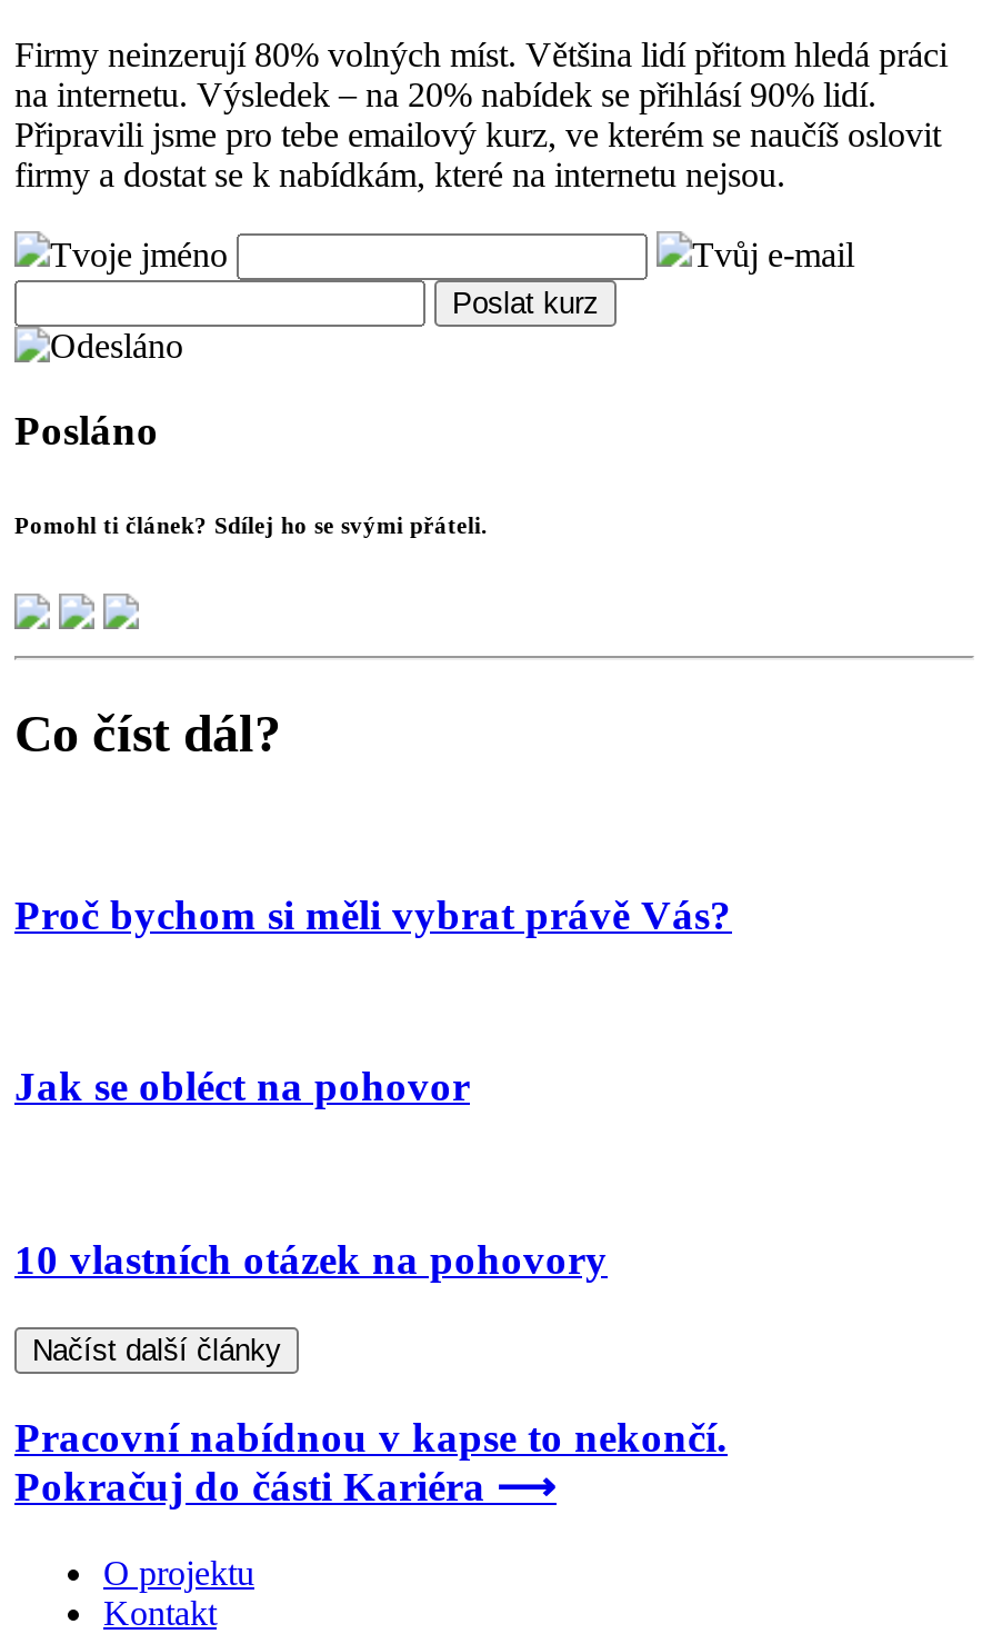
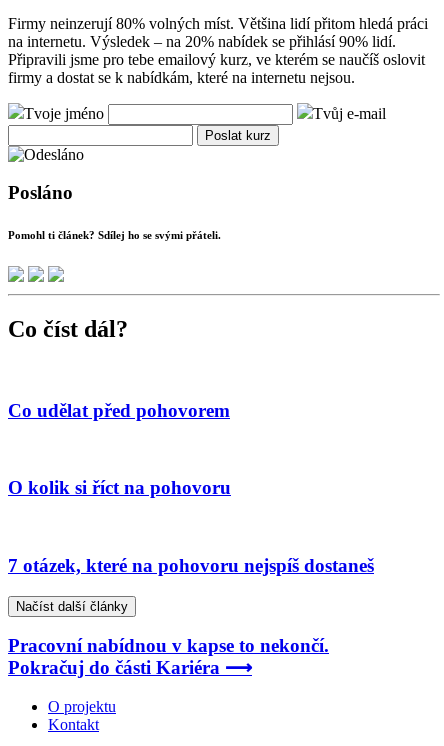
[14,891,732,938] Proč bychom si měli vybrat právě Vás? -> [8,400,230,421] Co udělat před pohovorem
[14,1064,470,1110] Jak se obléct na pohovor -> [8,477,231,498] O kolik si říct na pohovoru
[14,1236,608,1282] 10 vlastních otázek na pohovory -> [8,555,374,576] 7 otázek, které na pohovoru nejspíš dostaneš

